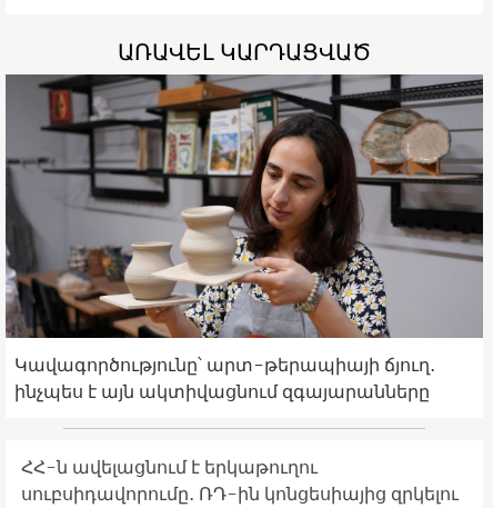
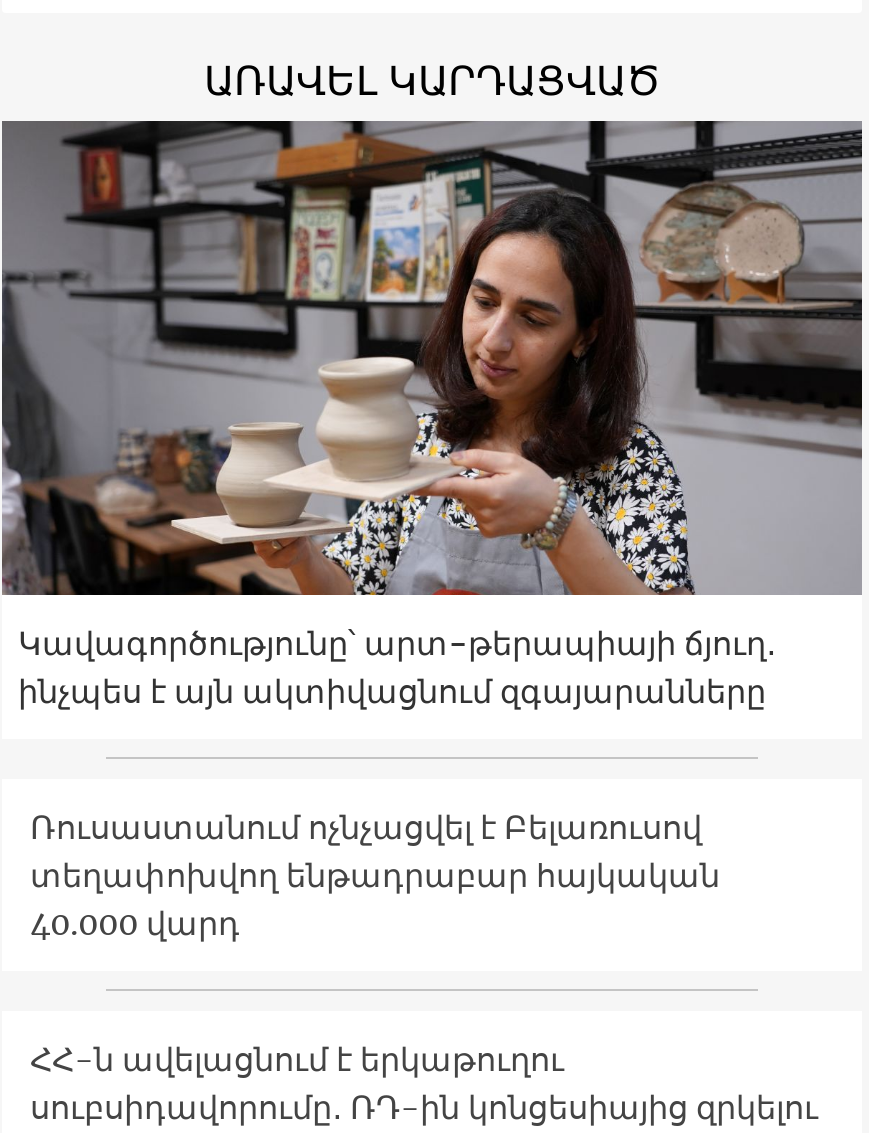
none -> [30,807,720,943] Ռուսաստանում ոչնչացվել է Բելառուսով | տեղափոխվող ենթադրաբար հայկական | 40.000 վարդ

